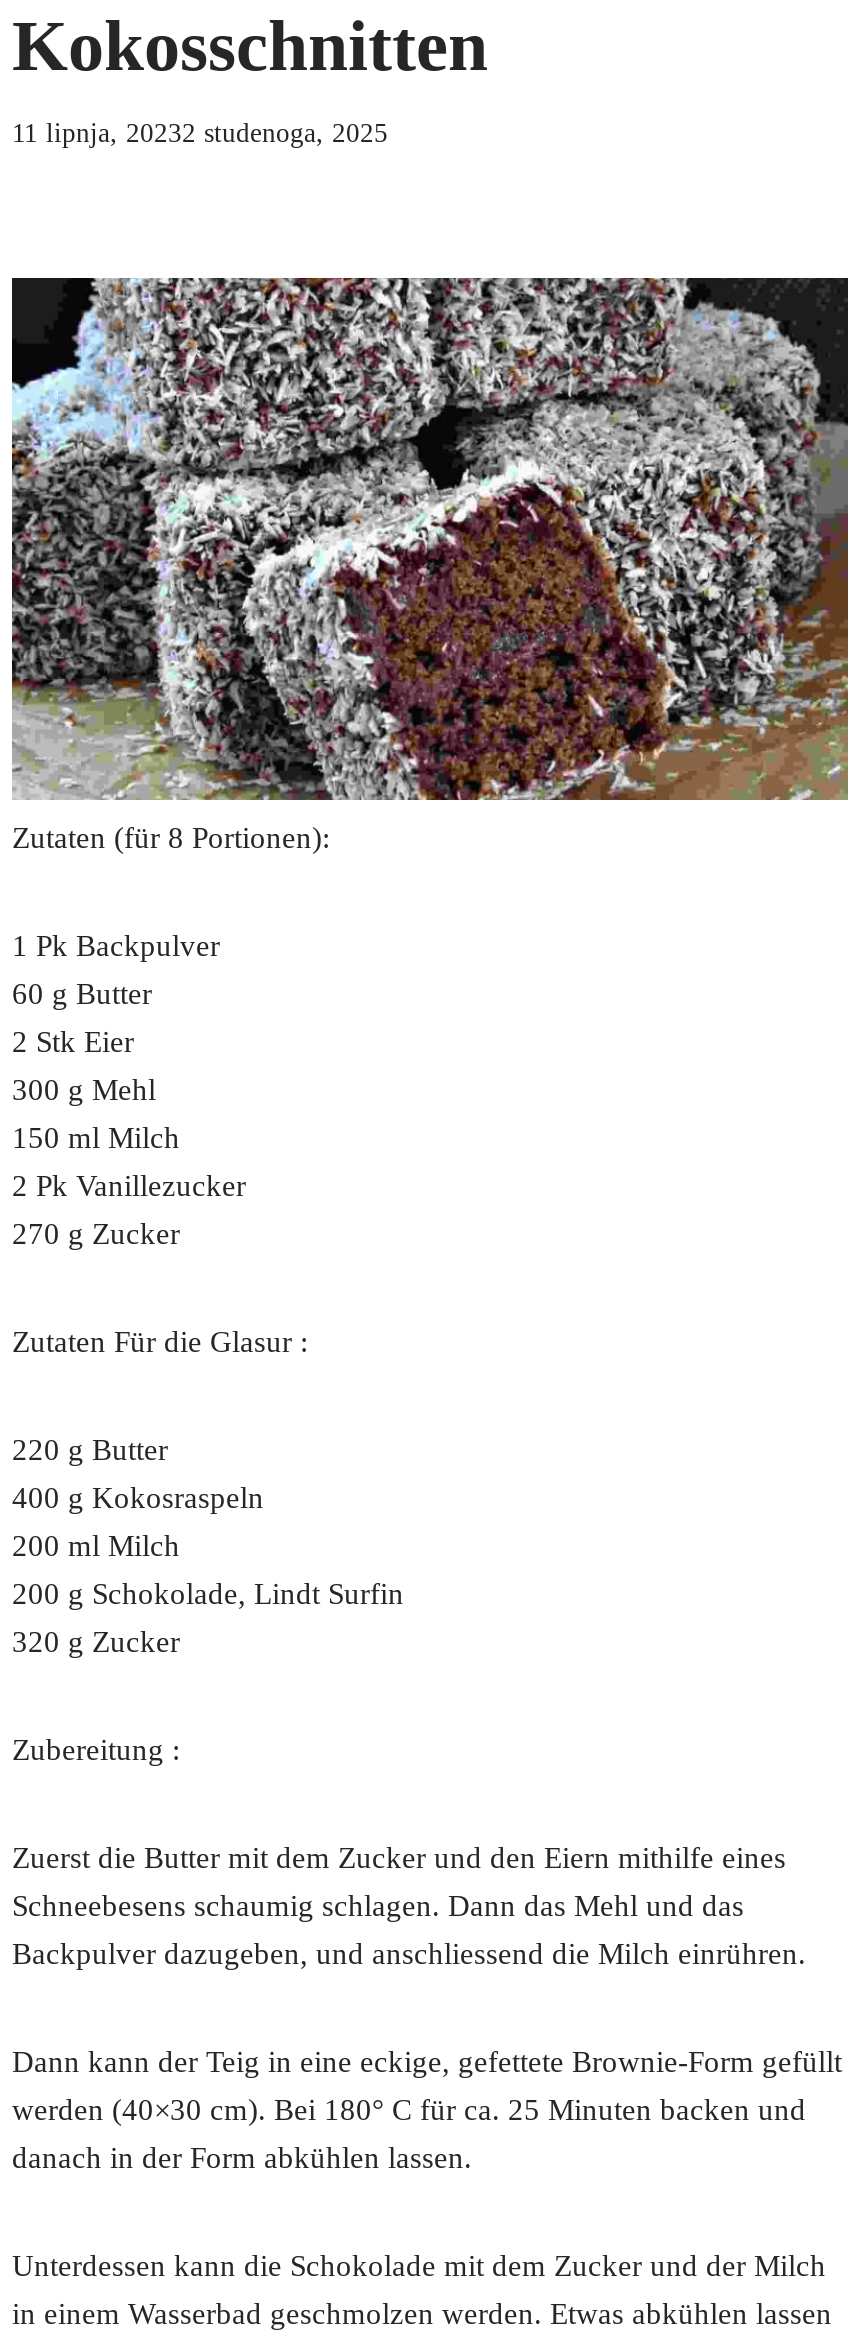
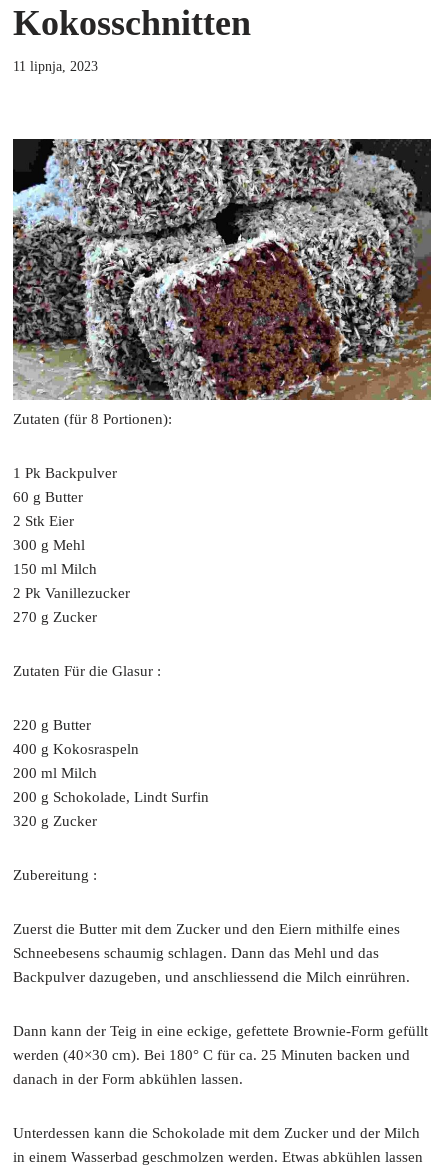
[12,118,388,148] 11 lipnja, 20232 studenoga, 2025 -> [13,59,98,74] 11 lipnja, 2023

